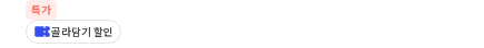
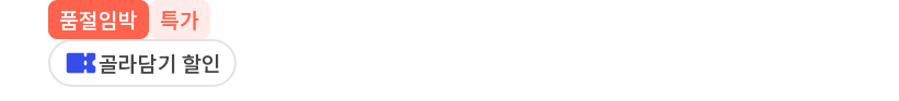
none -> [59,7,138,33] 품절임박

